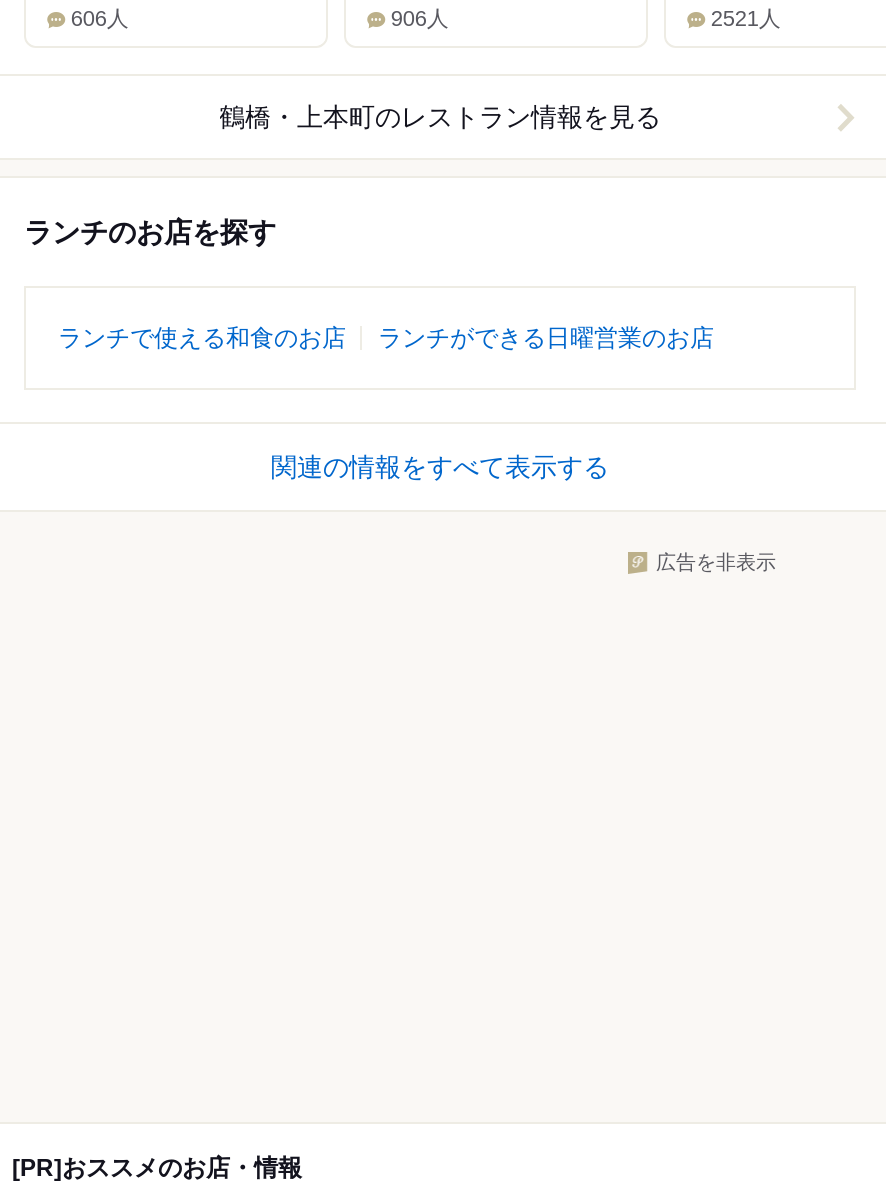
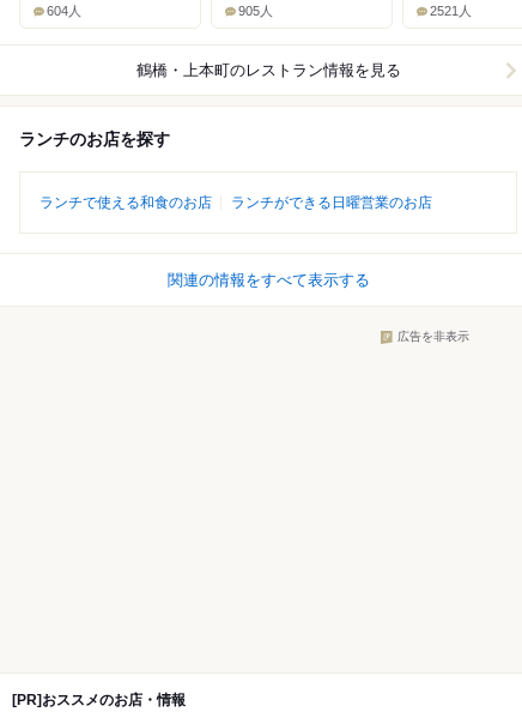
[71,7,129,31] 606人 -> [47,4,82,18] 604人
[391,7,449,31] 906人 -> [239,4,273,18] 905人

